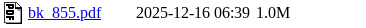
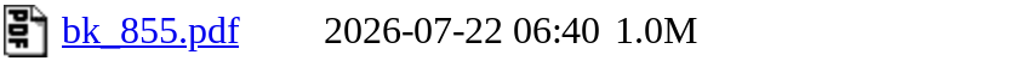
[136,4,290,21] 2025-12-16 06:39 1.0M -> [324,11,697,51] 2026-07-22 06:40 1.0M

